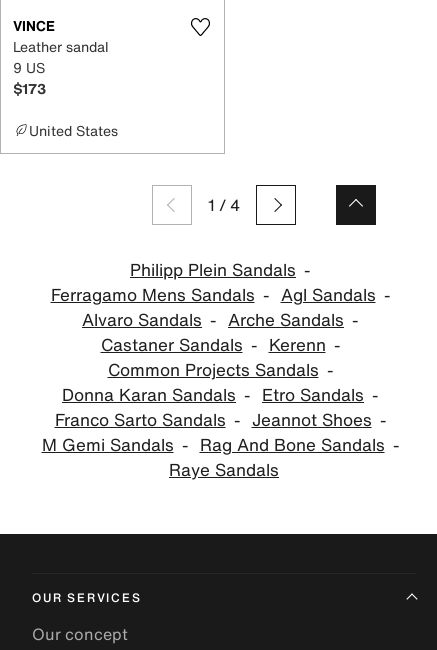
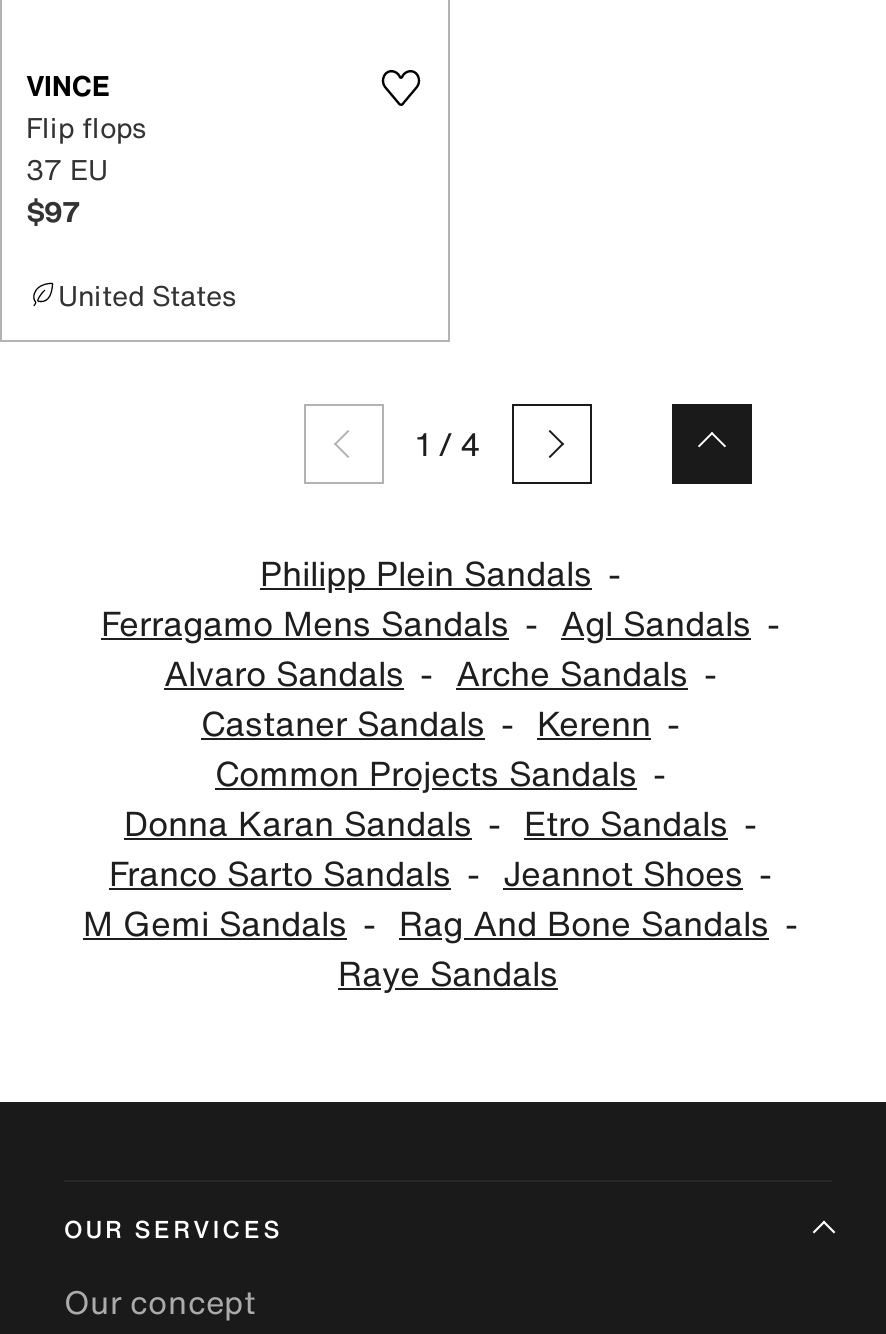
[13,35,109,98] Leather sandal | 9 US | $173 -> [26,105,146,231] Flip flops | 37 EU | $97

